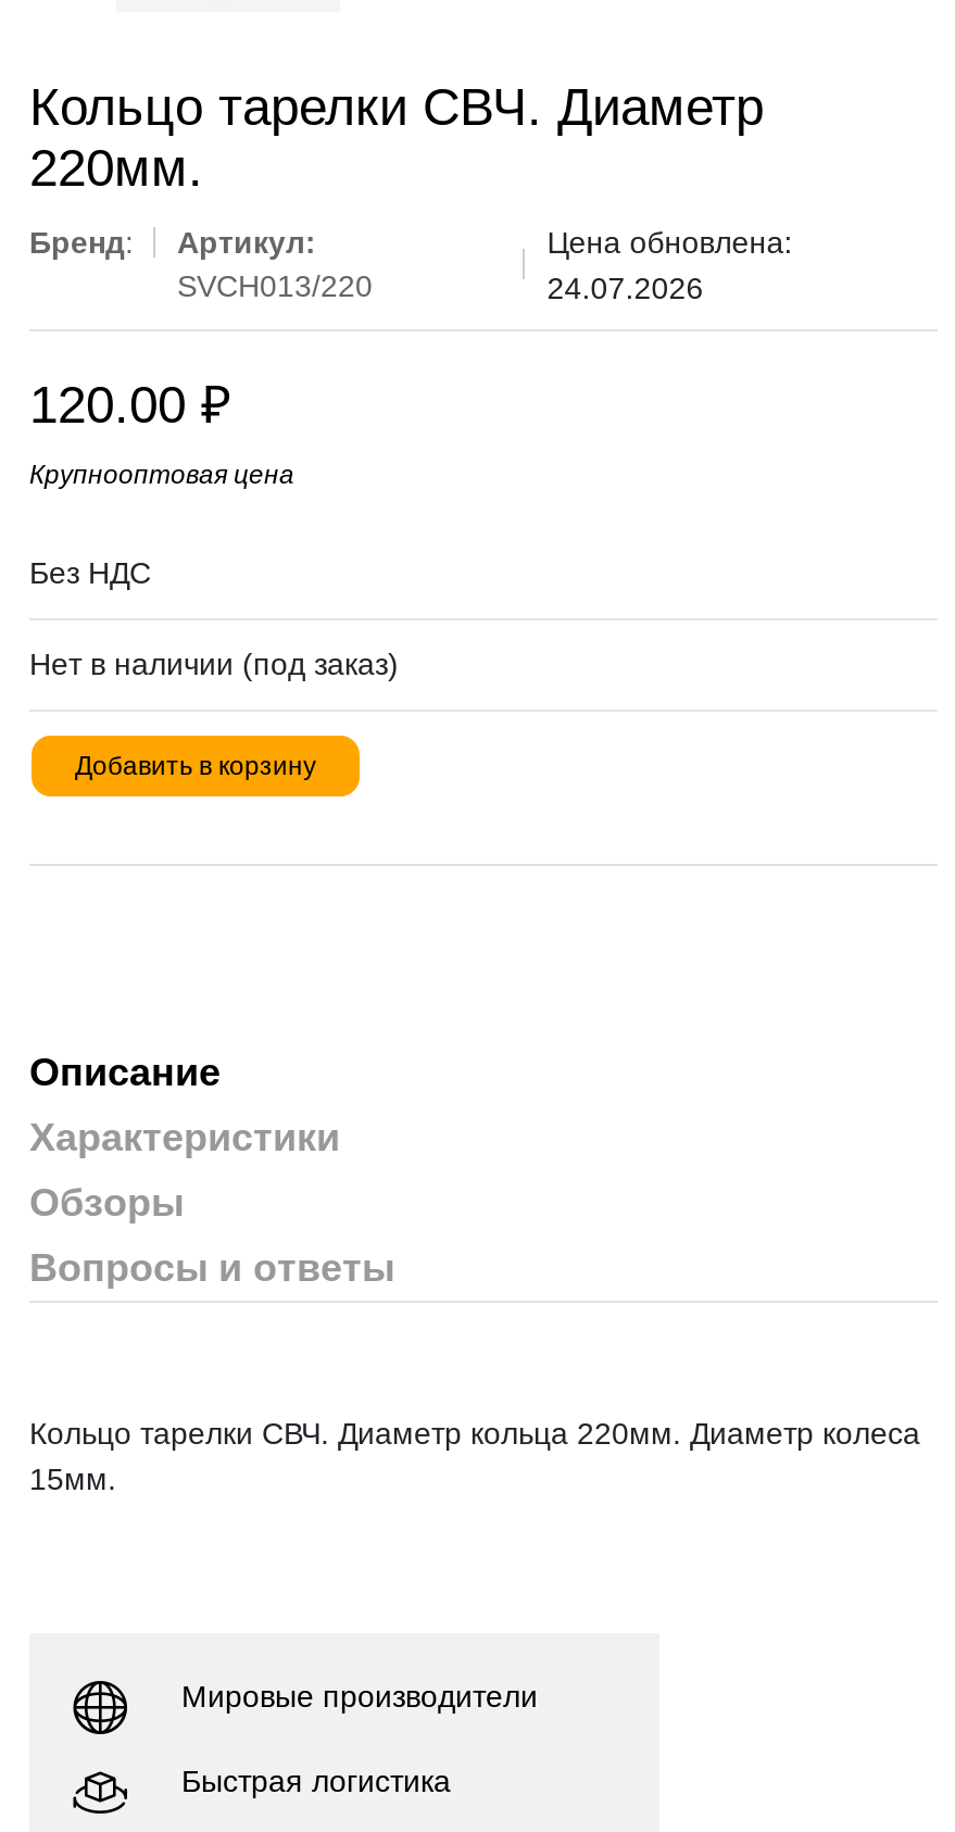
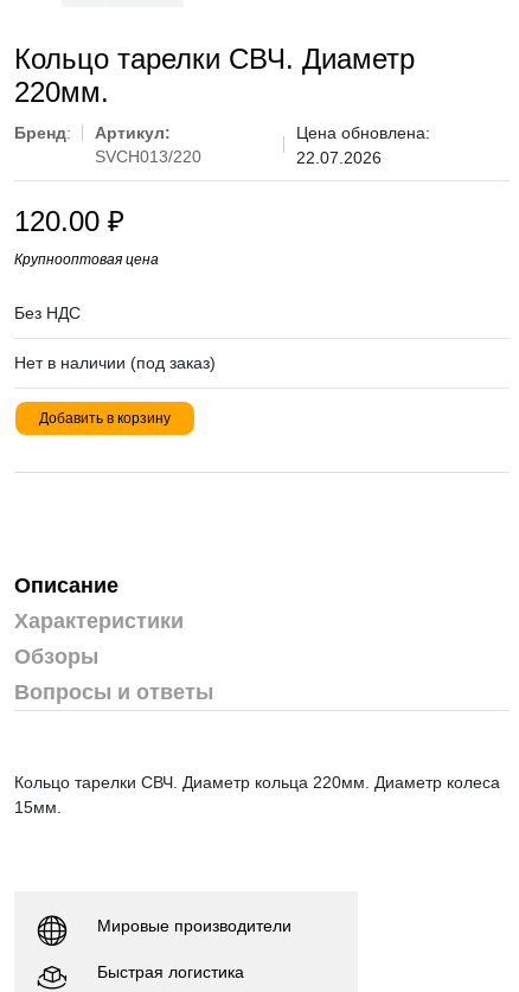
[547,271,704,305] 24.07.2026 -> [297,148,382,167] 22.07.2026

